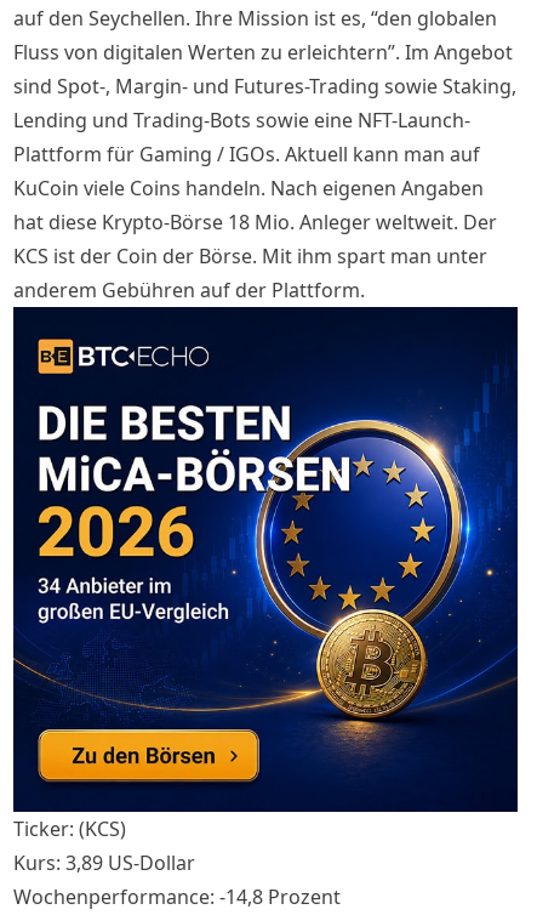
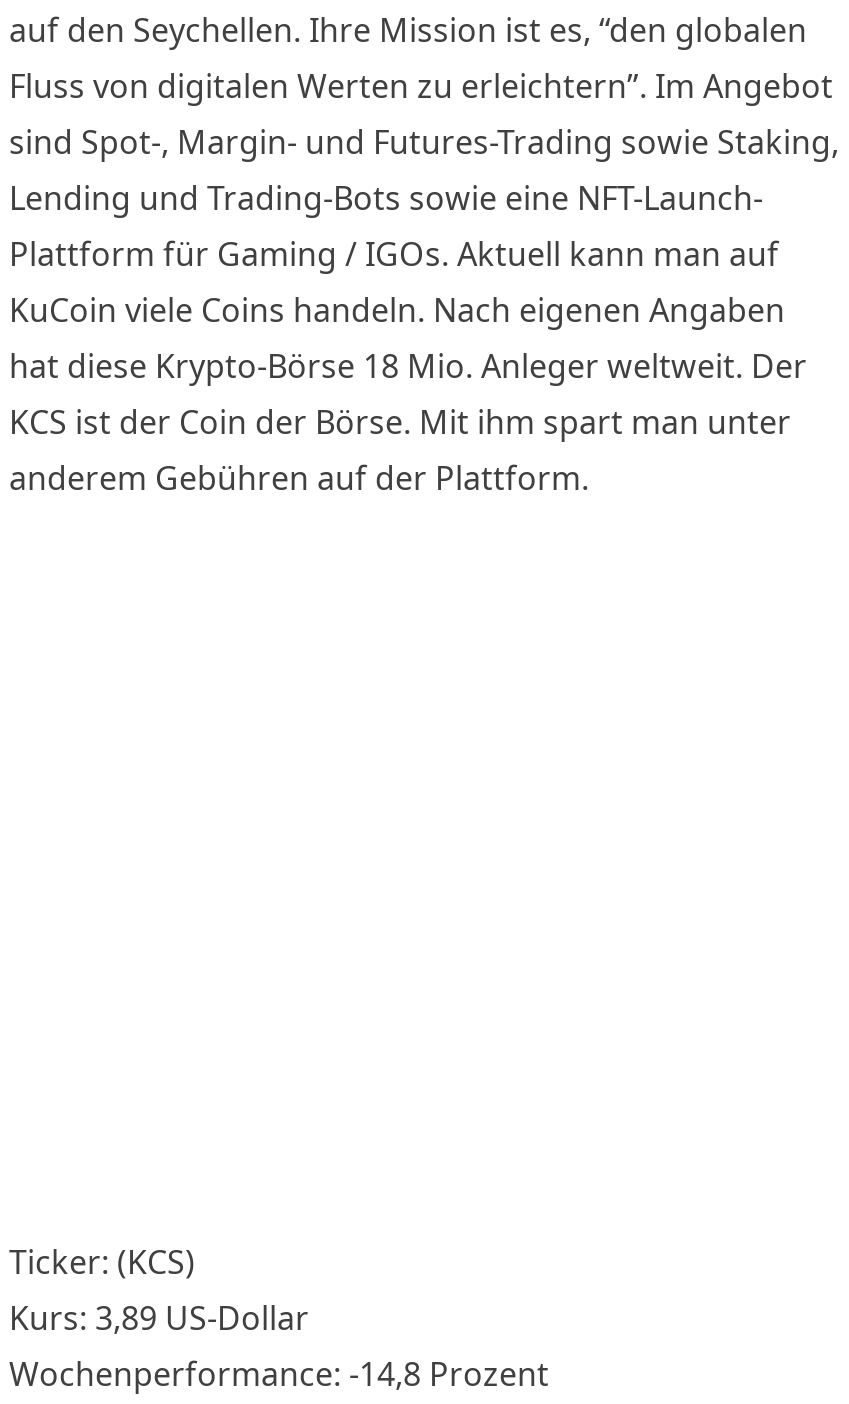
[12,306,519,813] [image] -> none

